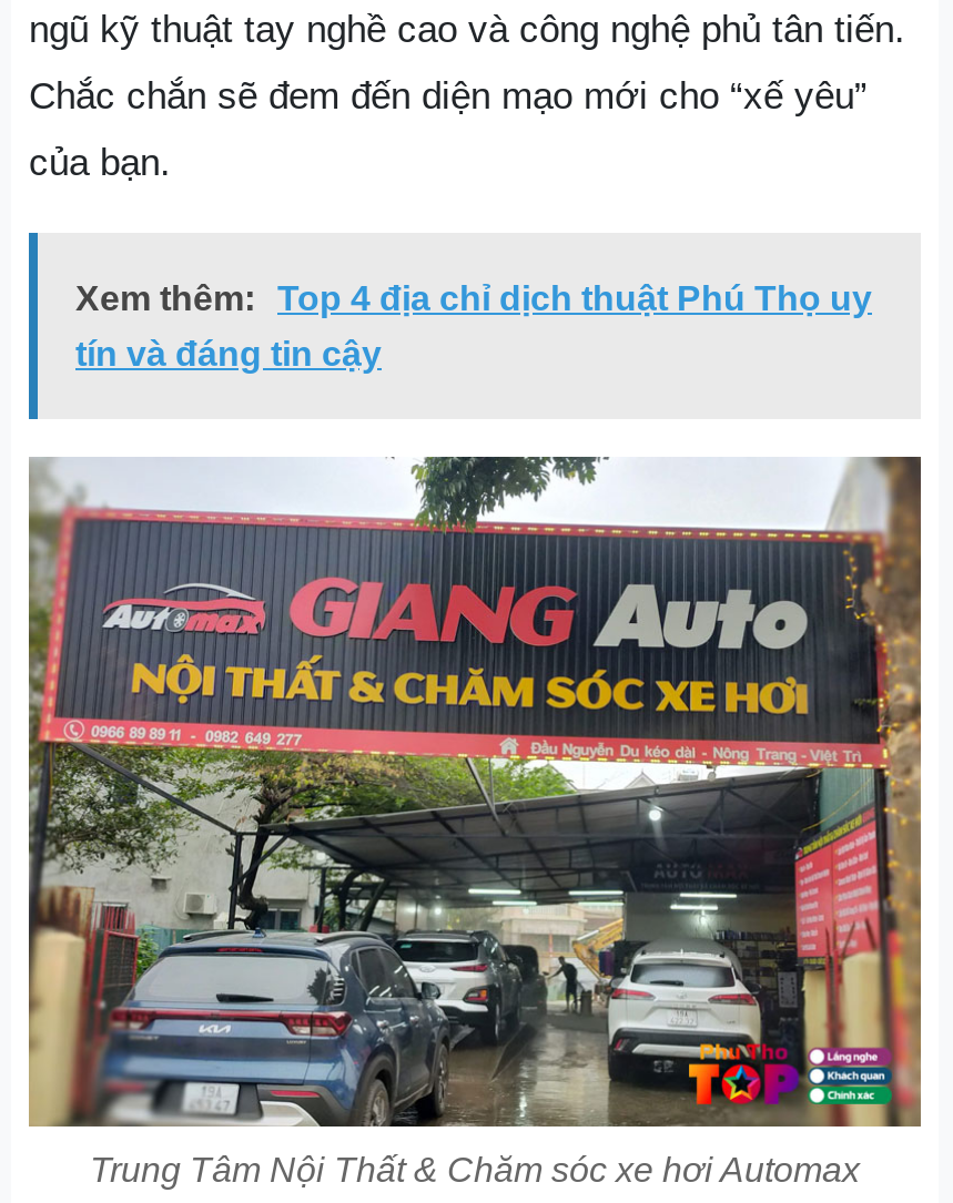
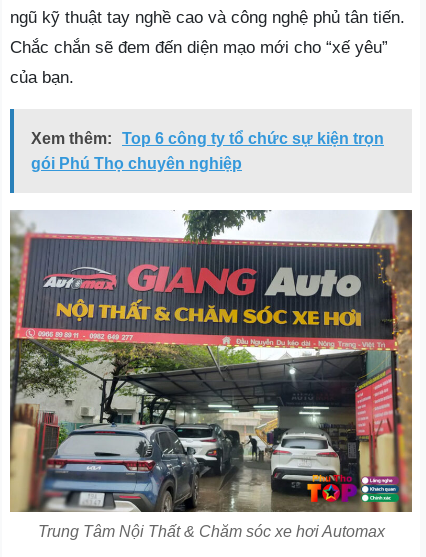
[75,279,872,317] Xem thêm: Top 4 địa chỉ dịch thuật Phú Thọ uy -> [31,130,384,147] Xem thêm: Top 6 công ty tổ chức sự kiện trọn
[75,335,382,373] tín và đáng tin cậy -> [31,155,242,172] gói Phú Thọ chuyên nghiệp

